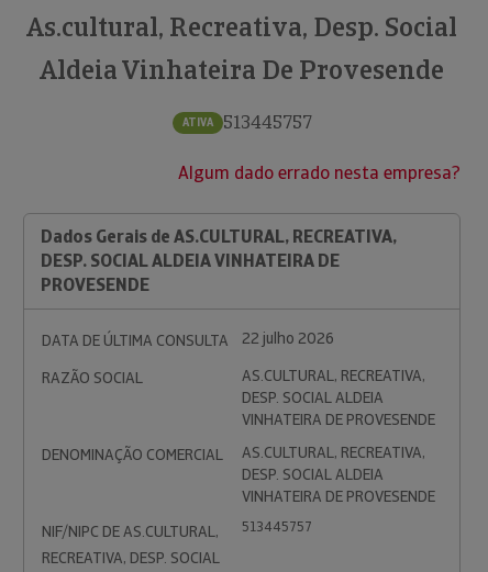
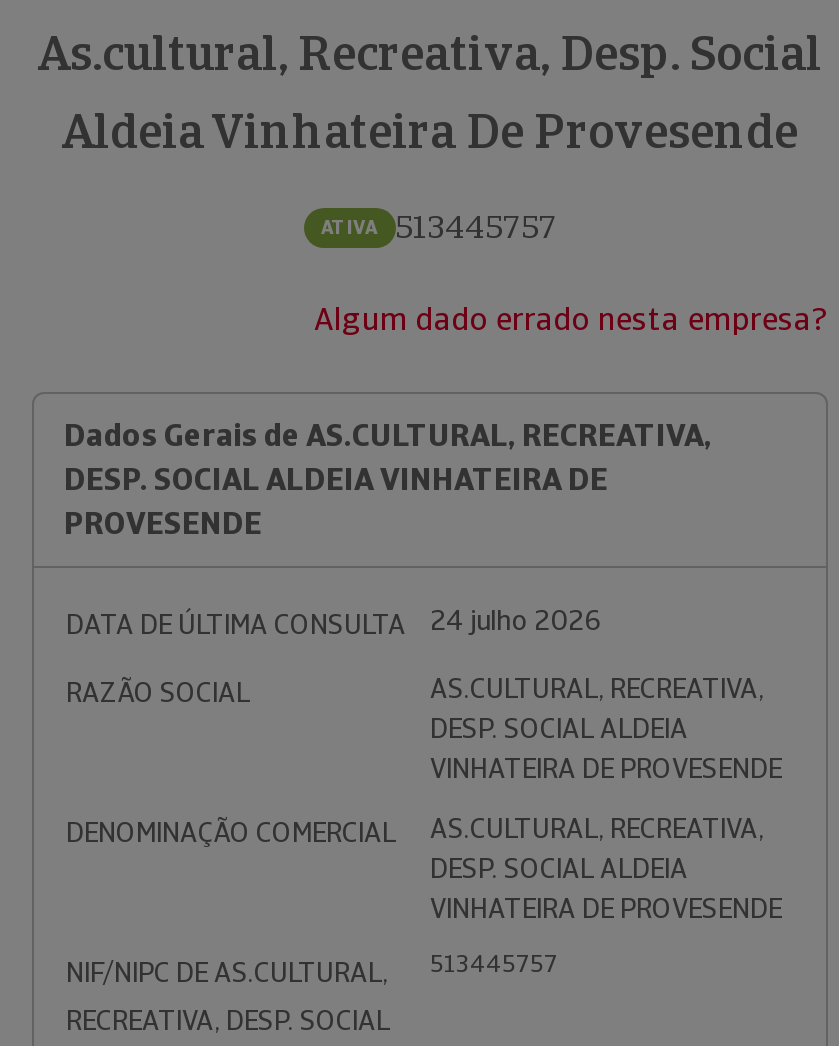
[42,328,334,350] DATA DE ÚLTIMA CONSULTA 22 julho 2026 -> [66,602,600,642] DATA DE ÚLTIMA CONSULTA 24 julho 2026

